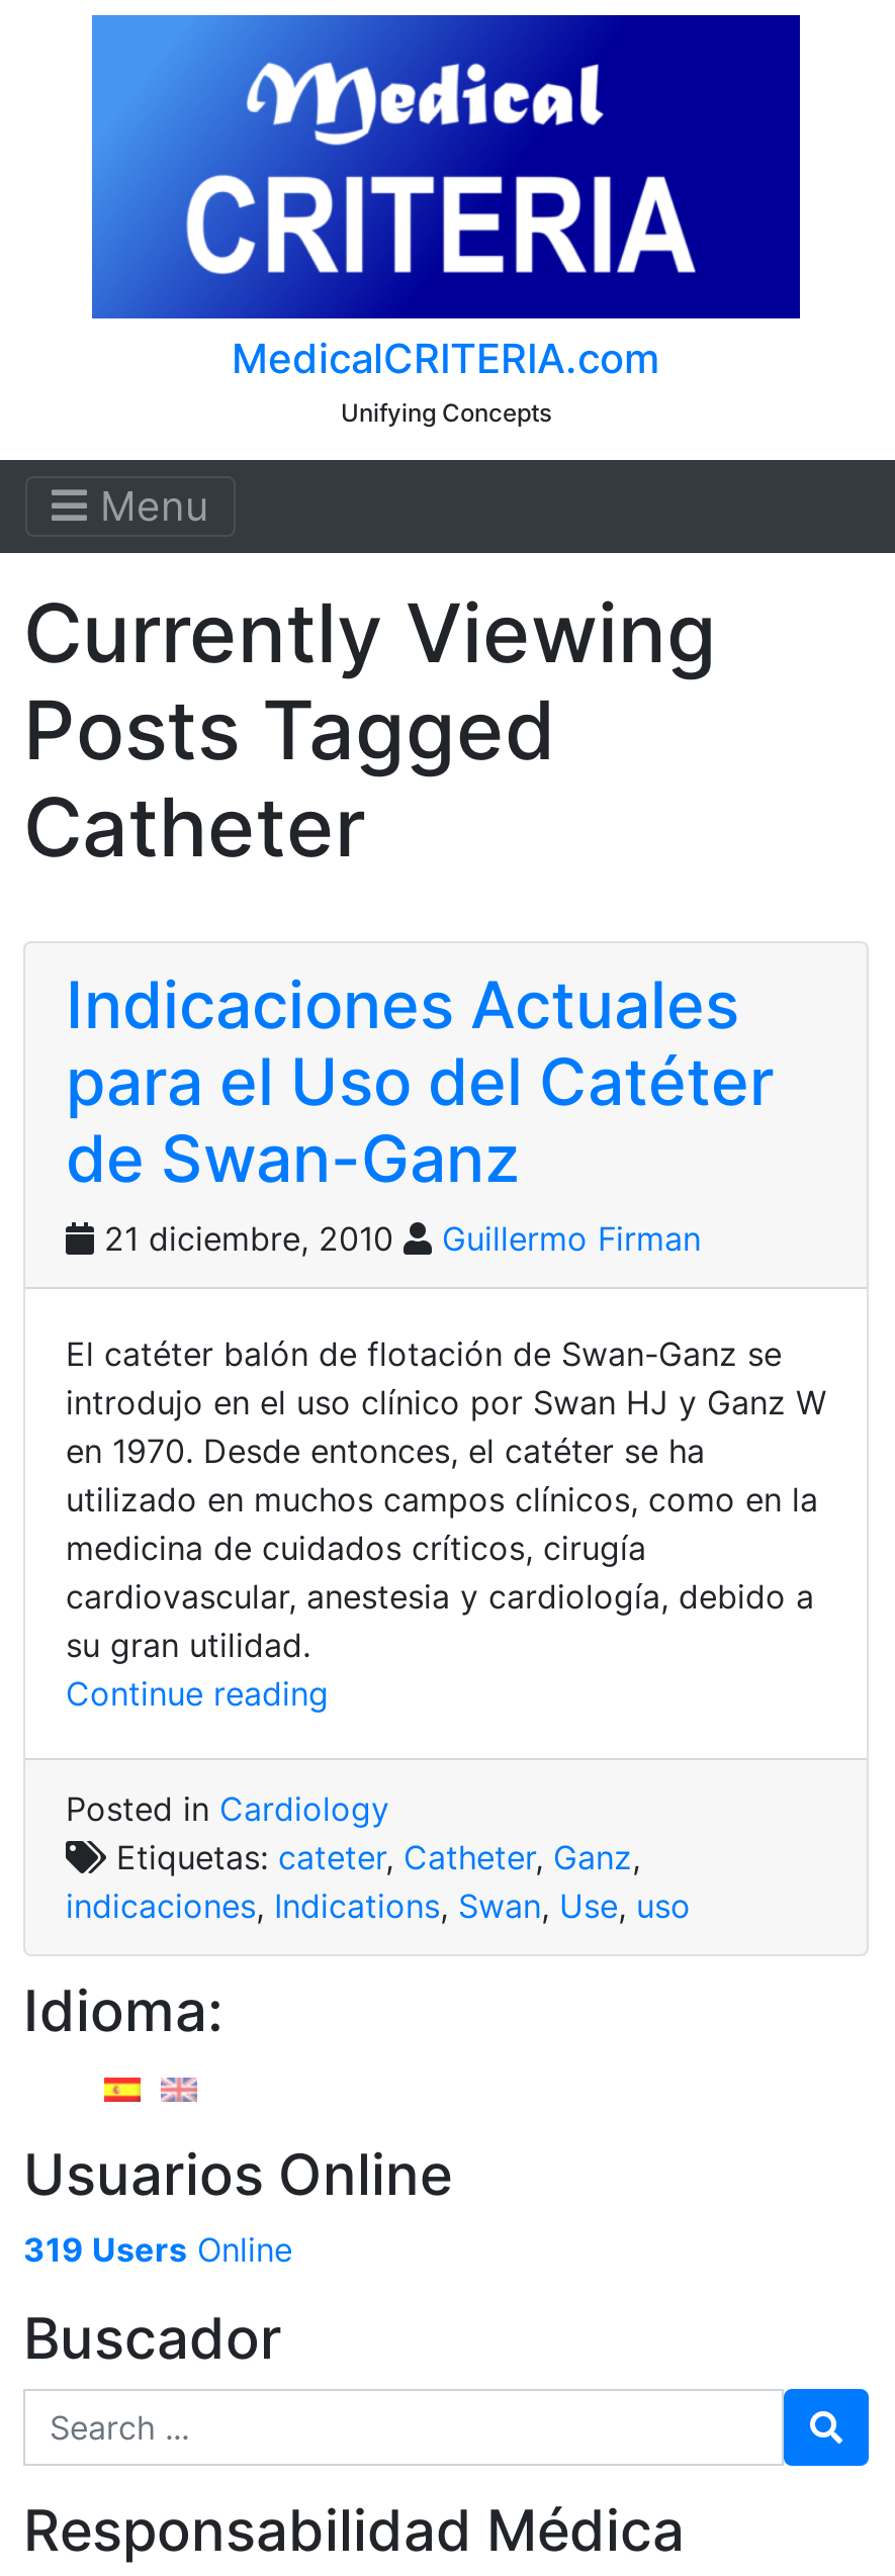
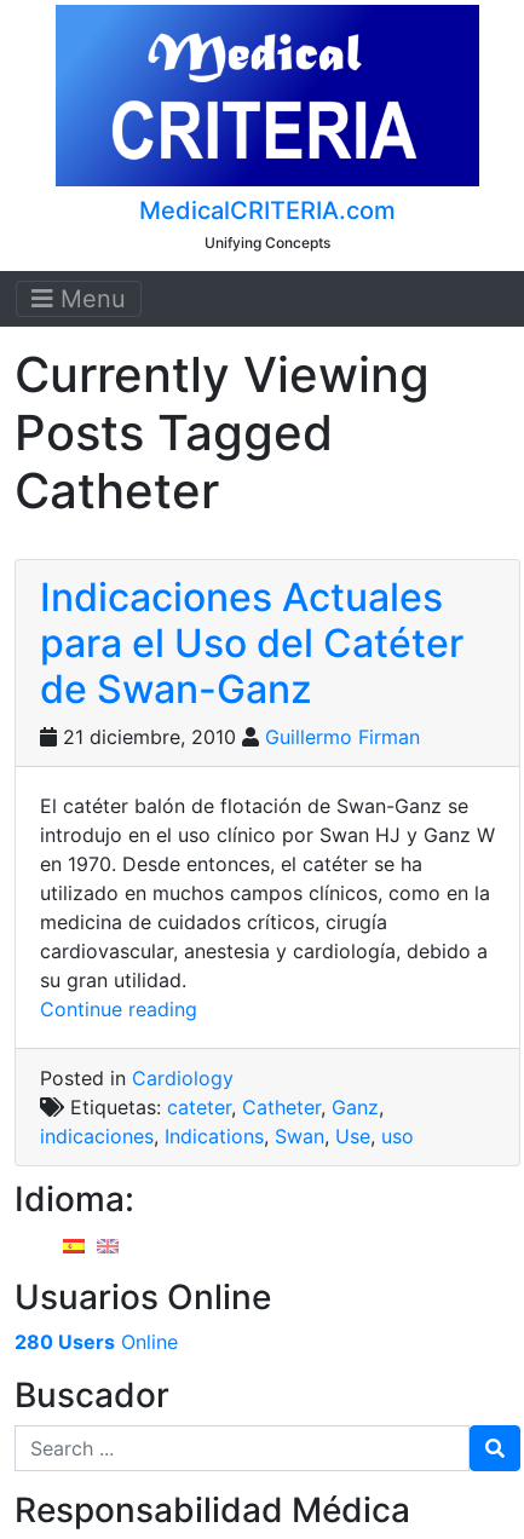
[23,2230,292,2270] 319 Users Online -> [15,1330,178,1354] 280 Users Online

